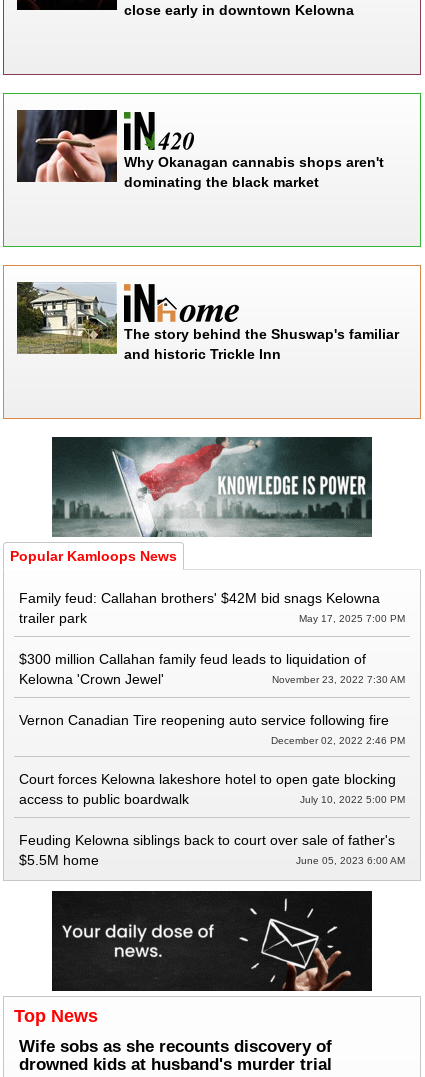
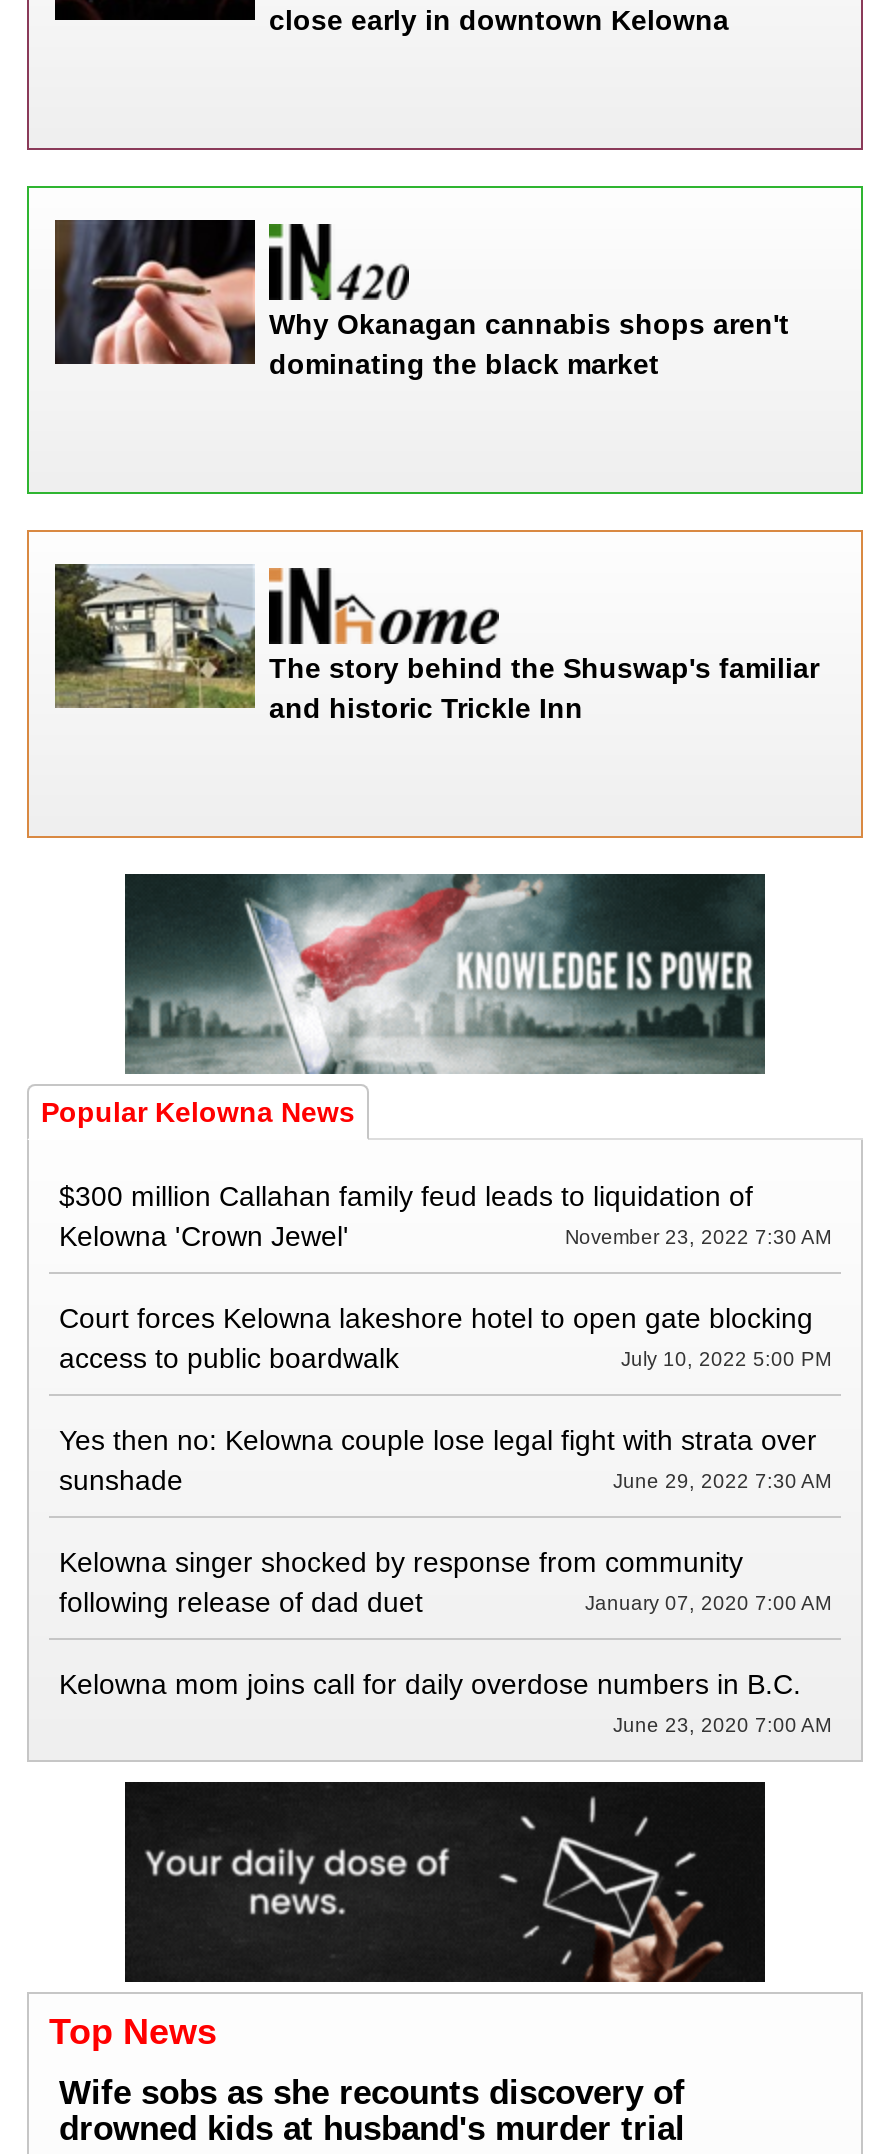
[10,548,405,626] Popular Kamloops News | Family feud: Callahan brothers' $42M bid snags Kelowna | trailer park | May 17, 2025 7:00 PM -> [41,1096,355,1128] Popular Kelowna News
moved [19,651,405,687] -> [59,1180,831,1252]: $300 million Callahan family feud leads to liquidation of | Kelowna 'Crown Jewel' | November 23, 2022 7:30 AM
[19,712,405,746] Vernon Canadian Tire reopening auto service following fire | December 02, 2022 2:46 PM -> none
moved [19,771,405,807] -> [59,1302,831,1374]: Court forces Kelowna lakeshore hotel to open gate blocking | access to public boardwalk | July 10, 2022 5:00 PM
[19,832,405,868] Feuding Kelowna siblings back to court over sale of father's | $5.5M home | June 05, 2023 6:00 AM -> [59,1424,831,1736] Yes then no: Kelowna couple lose legal fight with strata over | sunshade | June 29, 2022 7:30 AM | Kelowna singer shocked by response from community | following release of dad duet | January 07, 2020 7:00 AM | Kelowna mom joins call for daily overdose numbers in B.C. | June 23, 2020 7:00 AM

